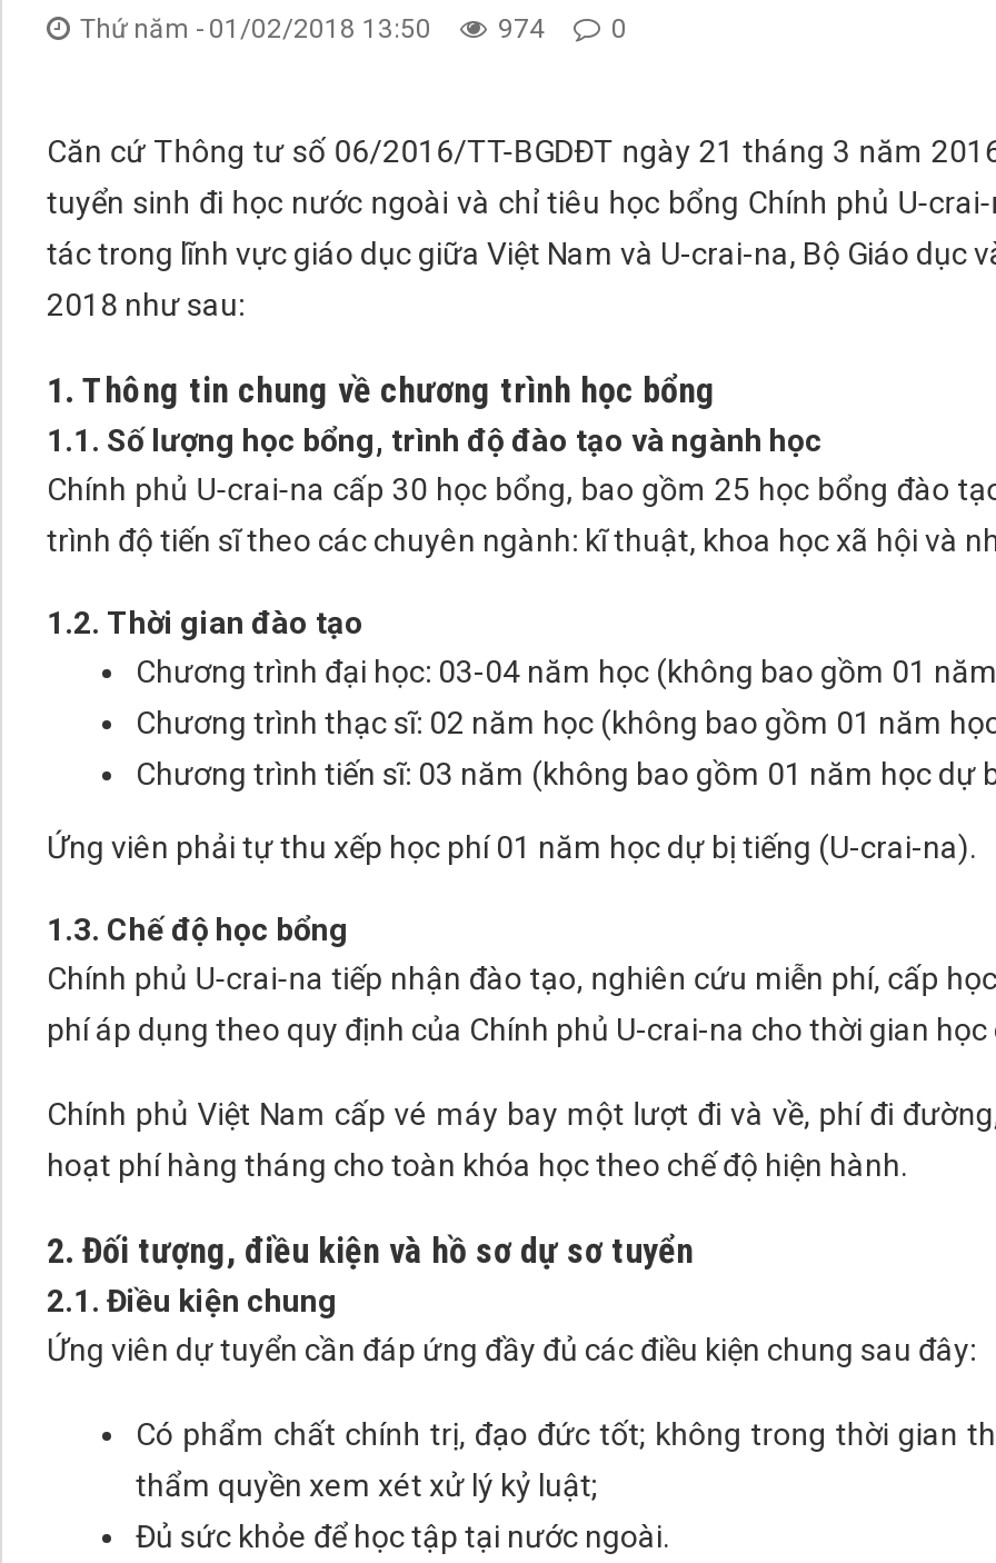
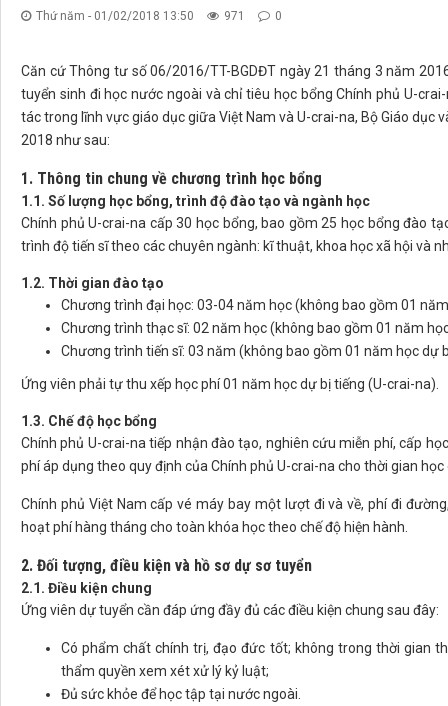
[498,13,545,44] 974 -> [224,9,245,23] 971

